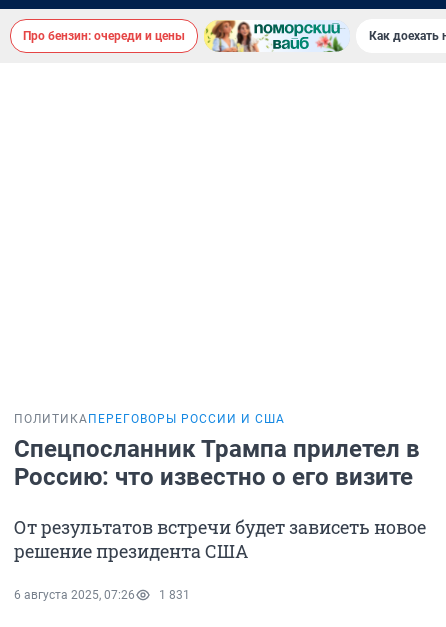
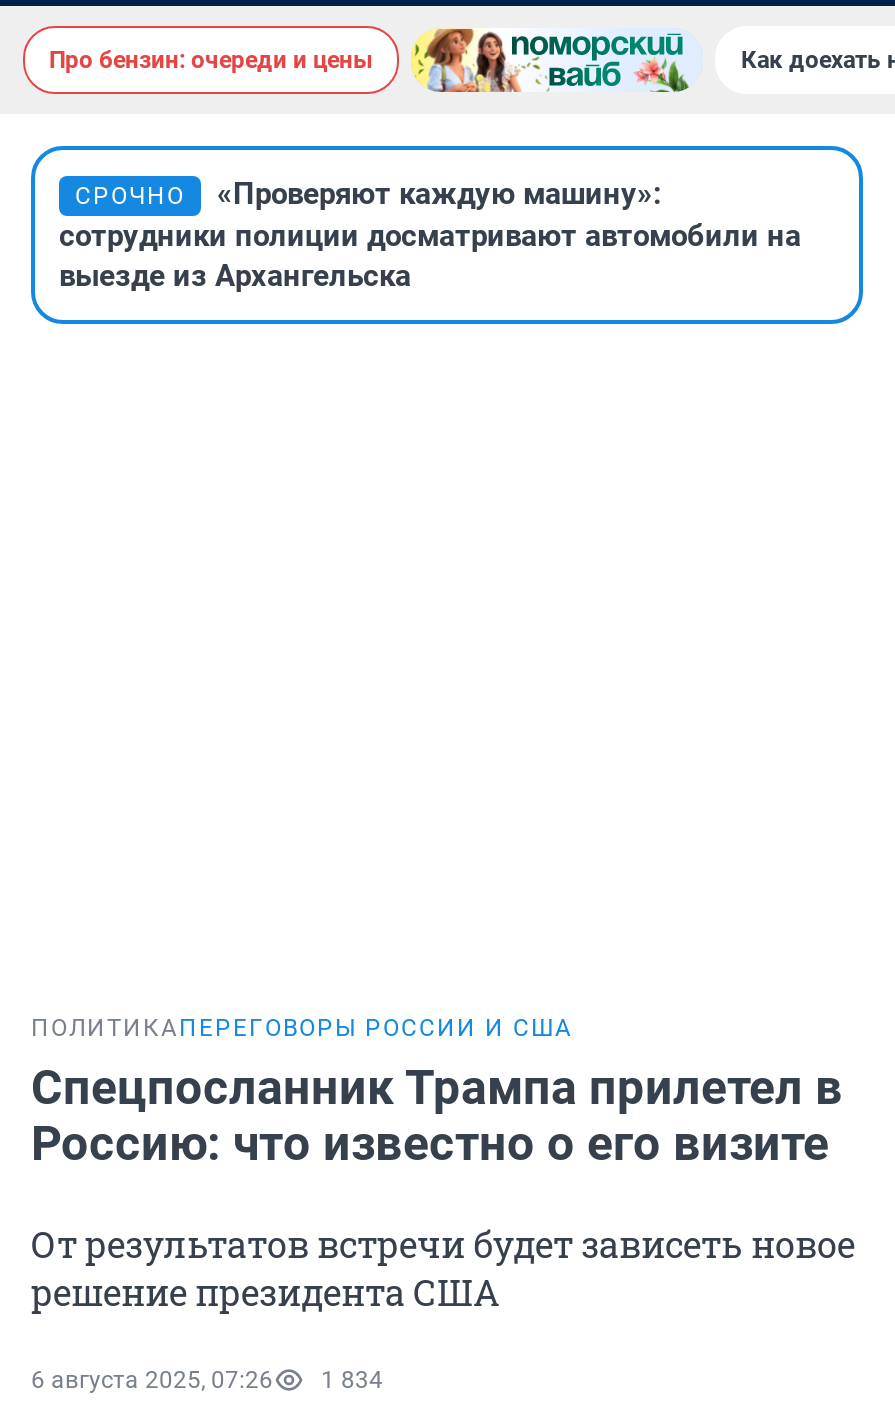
none -> [29,144,865,326] [image] | СРОЧНО | «Проверяют каждую машину»: | сотрудники полиции досматривают автомобили на | выезде из Архангельска
[14,588,190,602] 6 августа 2025, 07:26 1 831 -> [31,1366,383,1394] 6 августа 2025, 07:26 1 834

